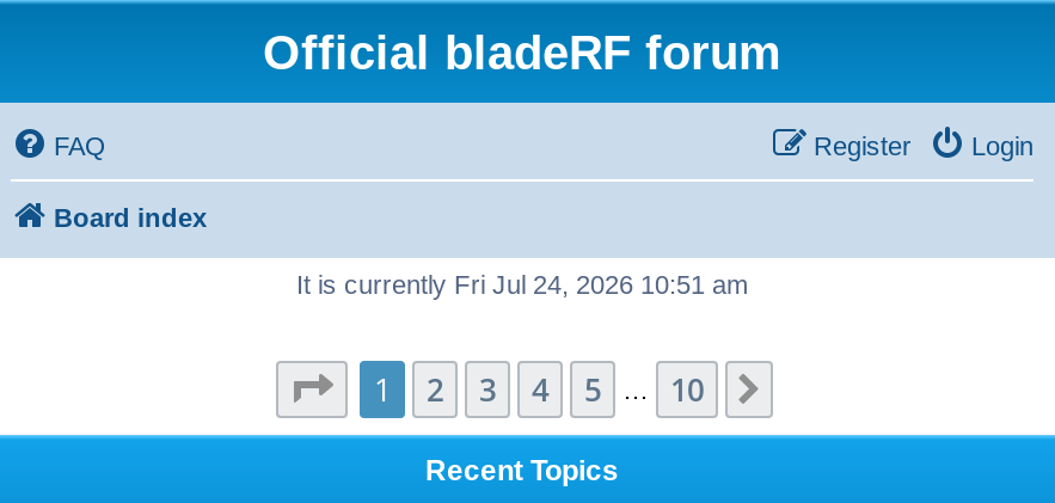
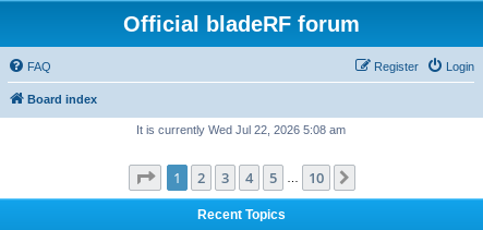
[296,270,748,299] It is currently Fri Jul 24, 2026 10:51 am -> [136,123,346,136] It is currently Wed Jul 22, 2026 5:08 am

